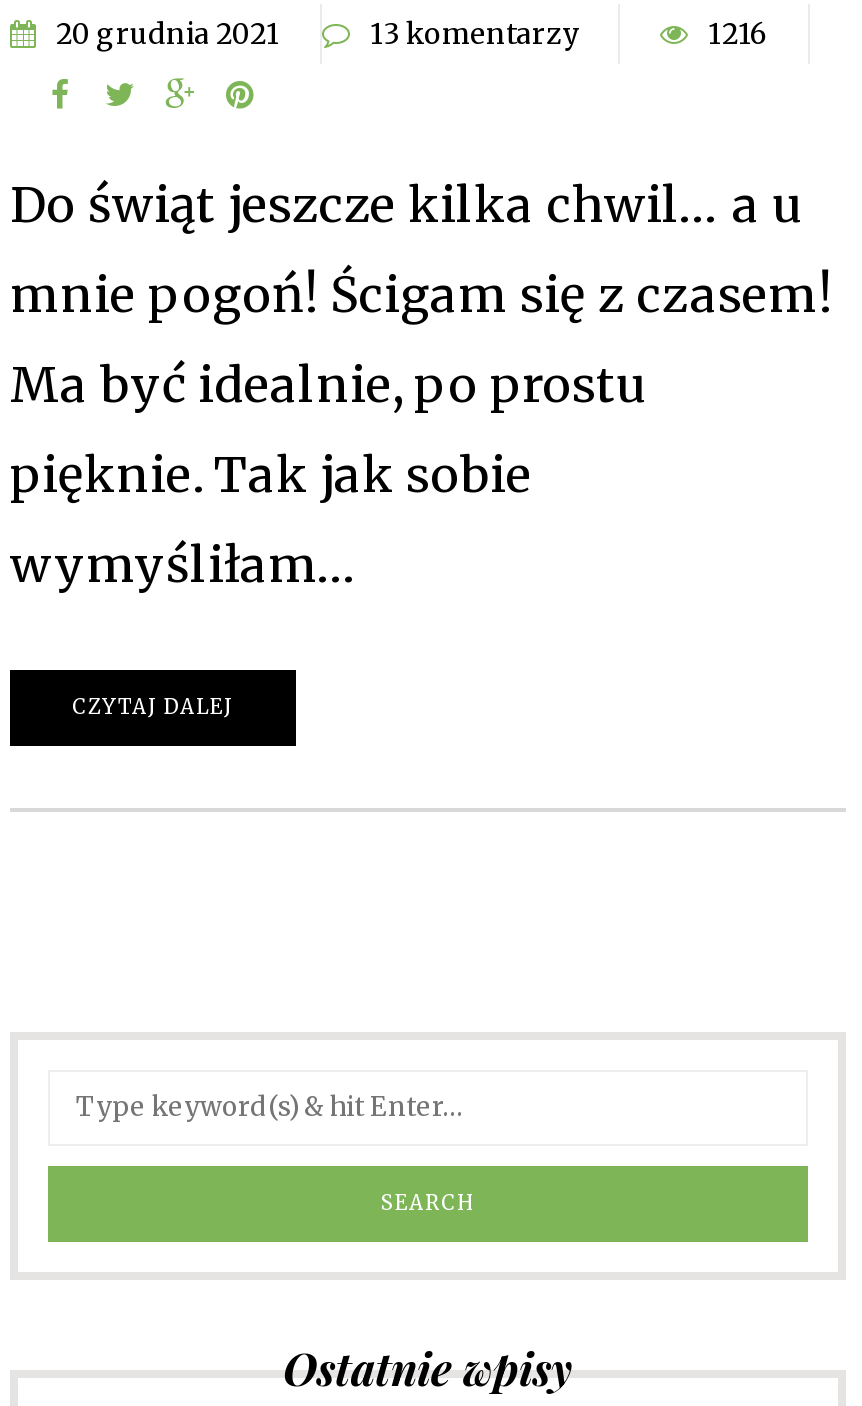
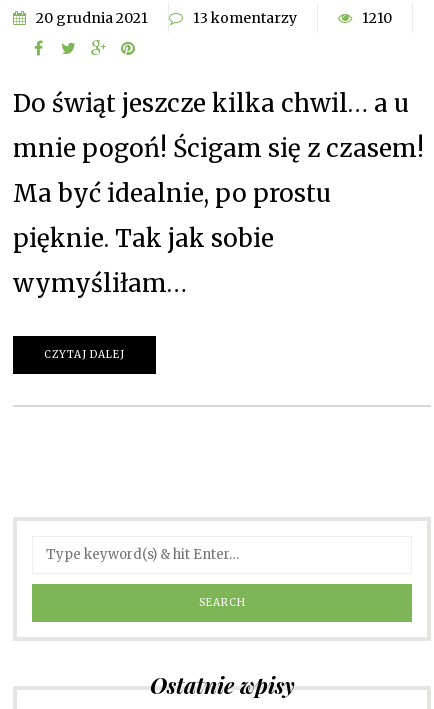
[708,15,768,51] 1216 -> [362,8,392,26] 1210

